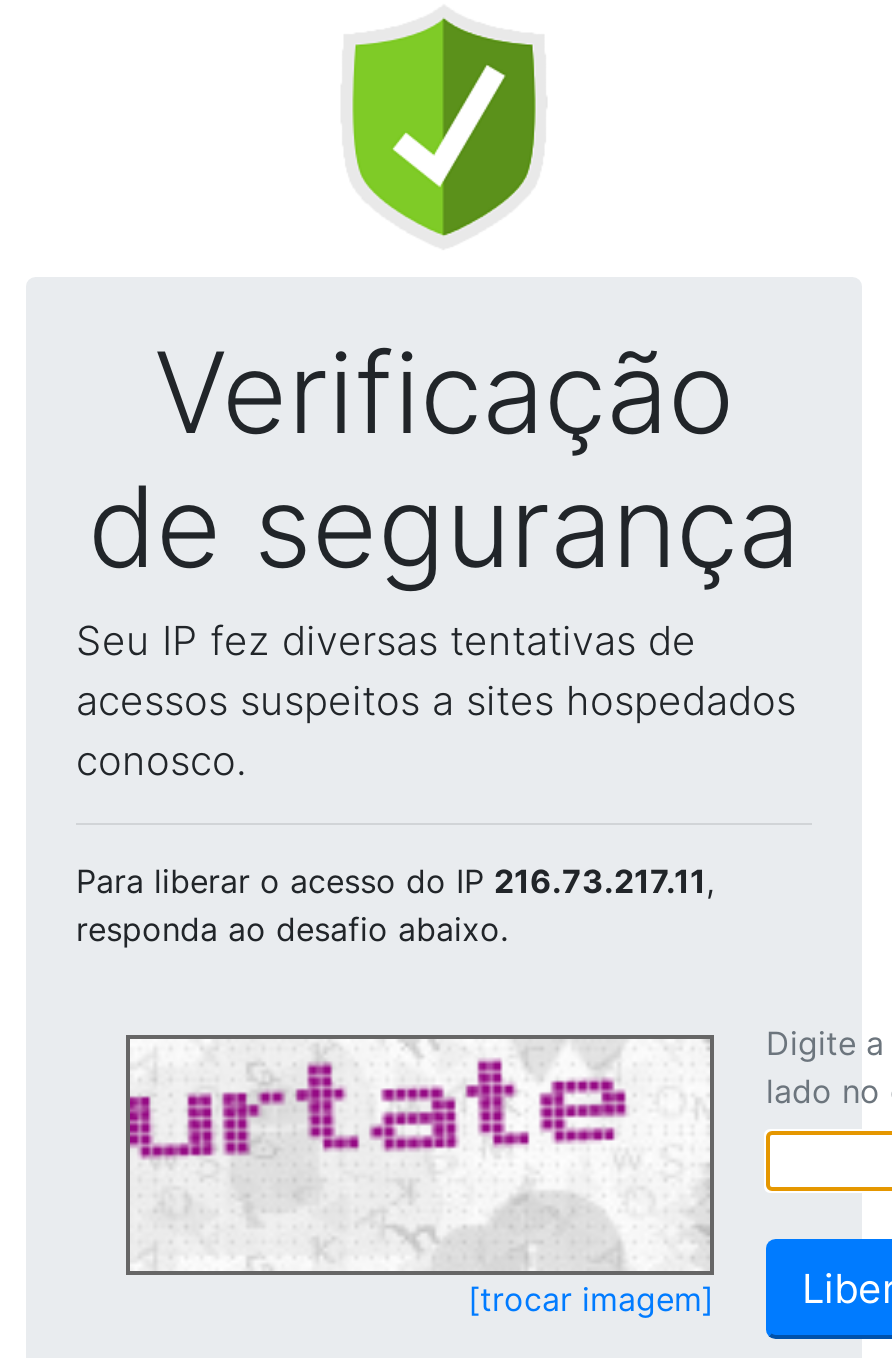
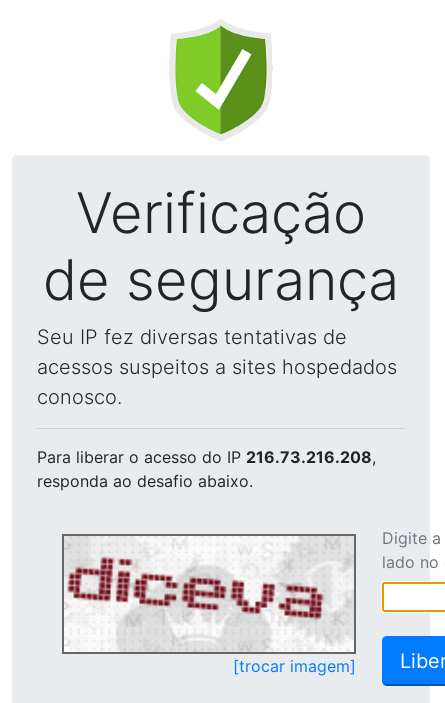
[76,861,714,901] Para liberar o acesso do IP 216.73.217.11, -> [37,447,376,467] Para liberar o acesso do IP 216.73.216.208,
[128,1043,708,1267] [image] -> [64,538,352,650] [image]

